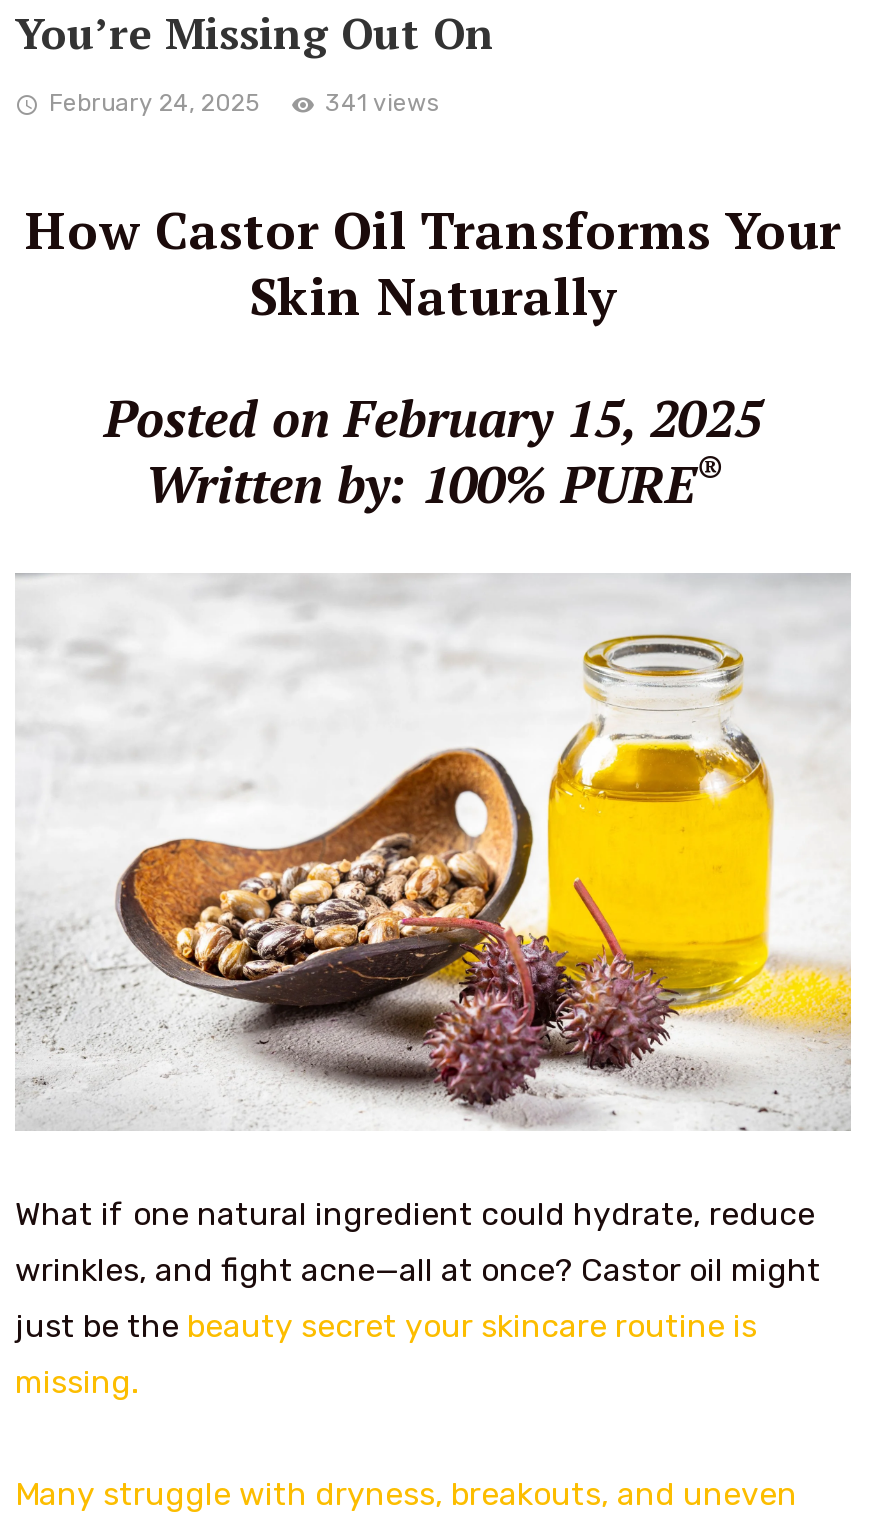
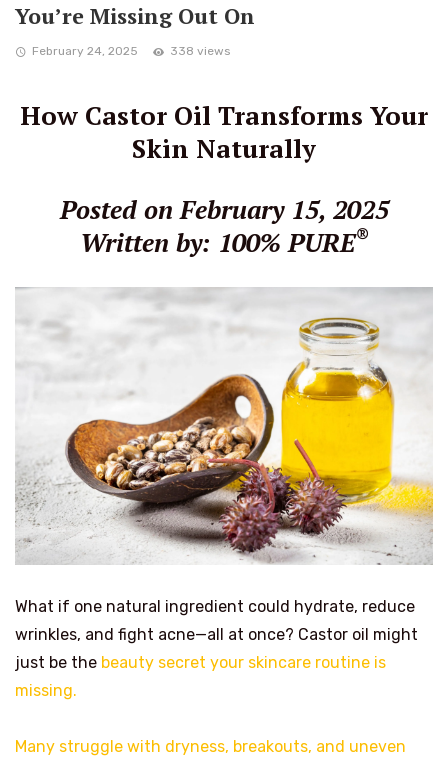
[325,89,439,117] 341 views -> [170,44,230,58] 338 views

